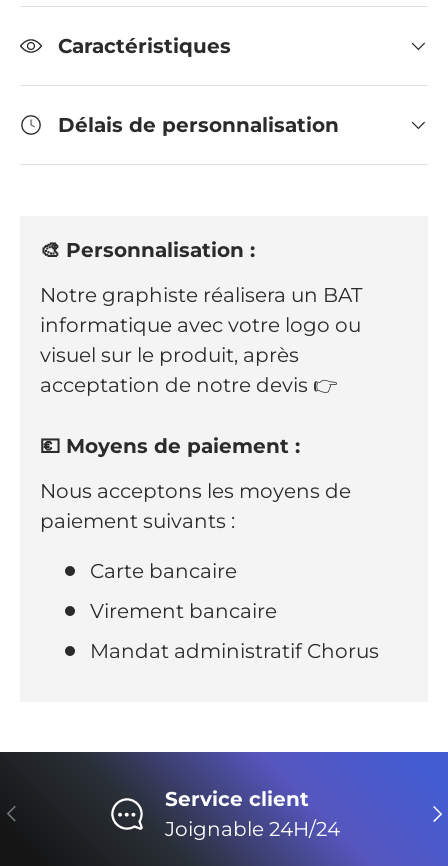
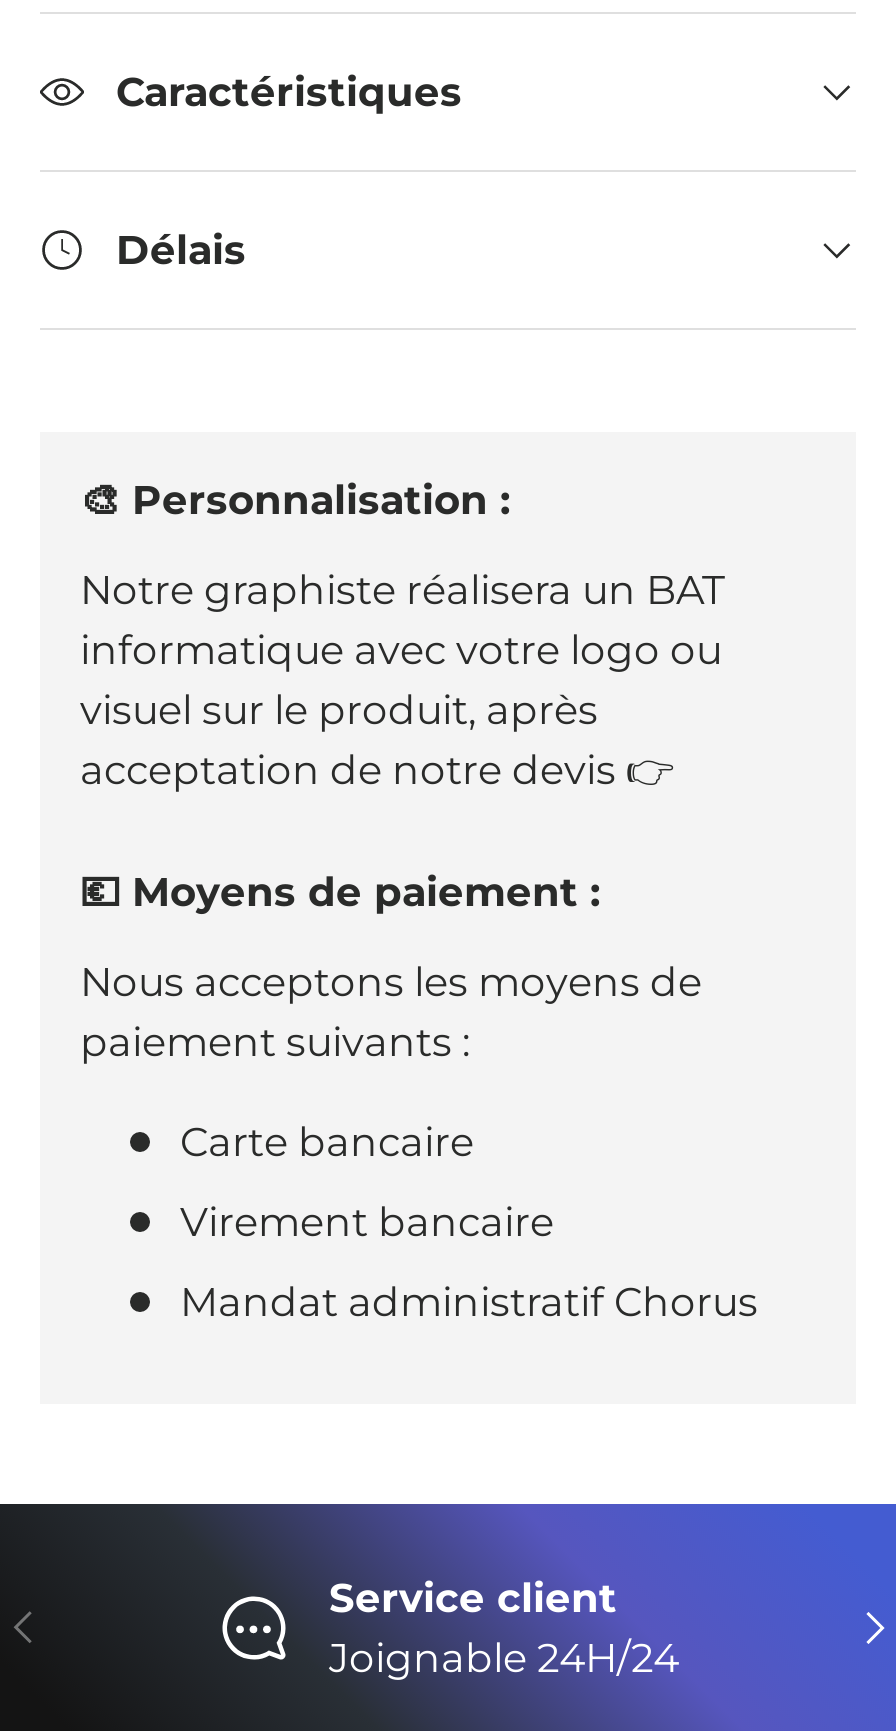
[58,113,339,137] Délais de personnalisation -> [116,226,246,274] Délais

